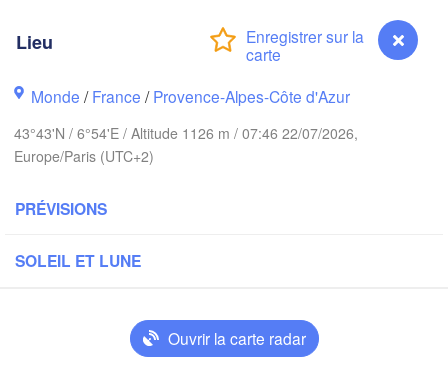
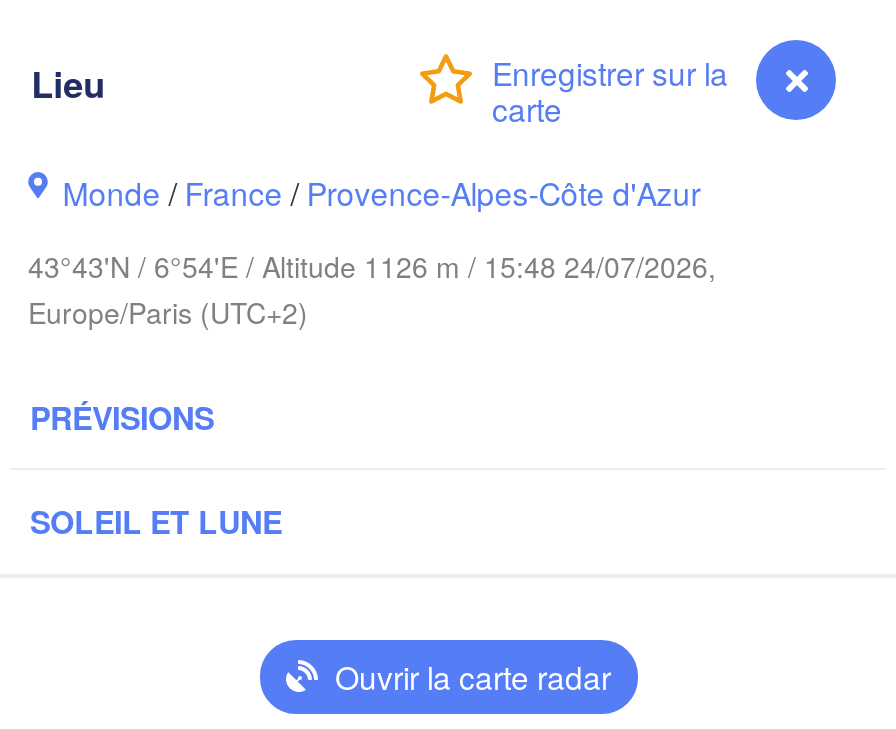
[14,123,358,143] 43°43'N / 6°54'E / Altitude 1126 m / 07:46 22/07/2026, -> [28,246,716,286] 43°43'N / 6°54'E / Altitude 1126 m / 15:48 24/07/2026,

